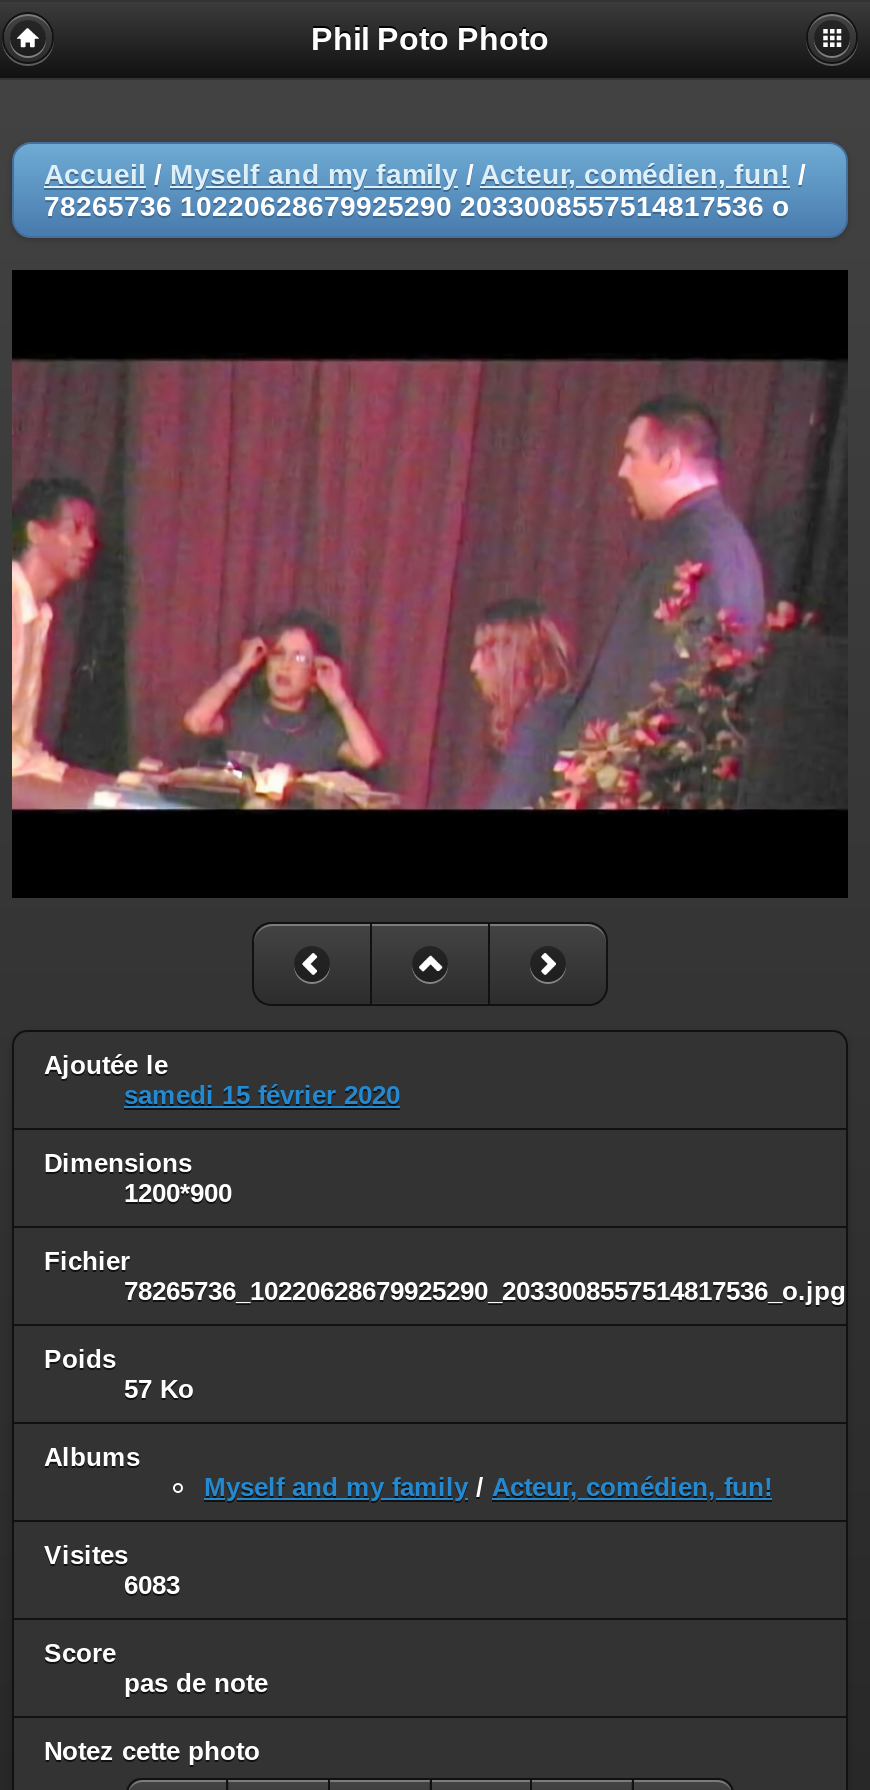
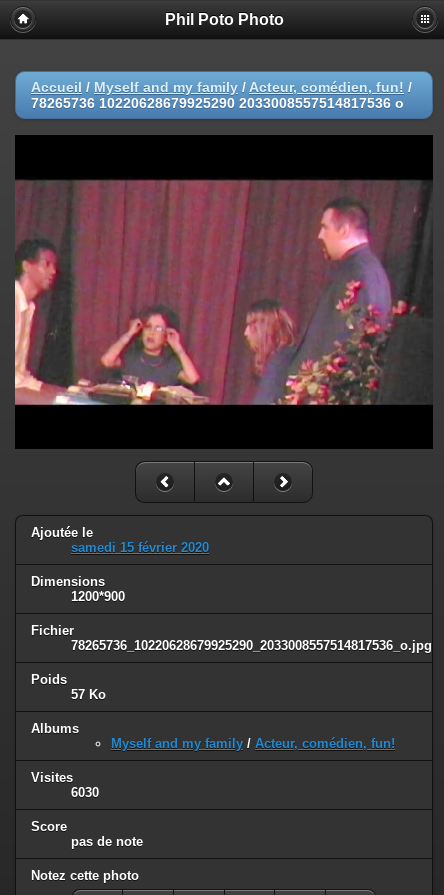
[124,1570,180,1600] 6083 -> [71,785,99,800] 6030

